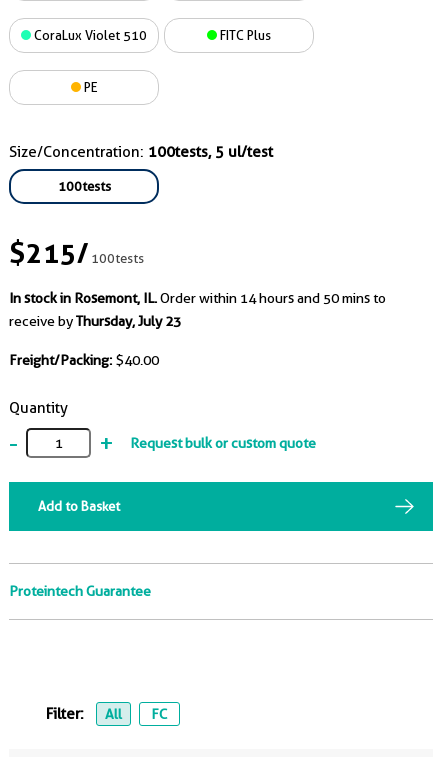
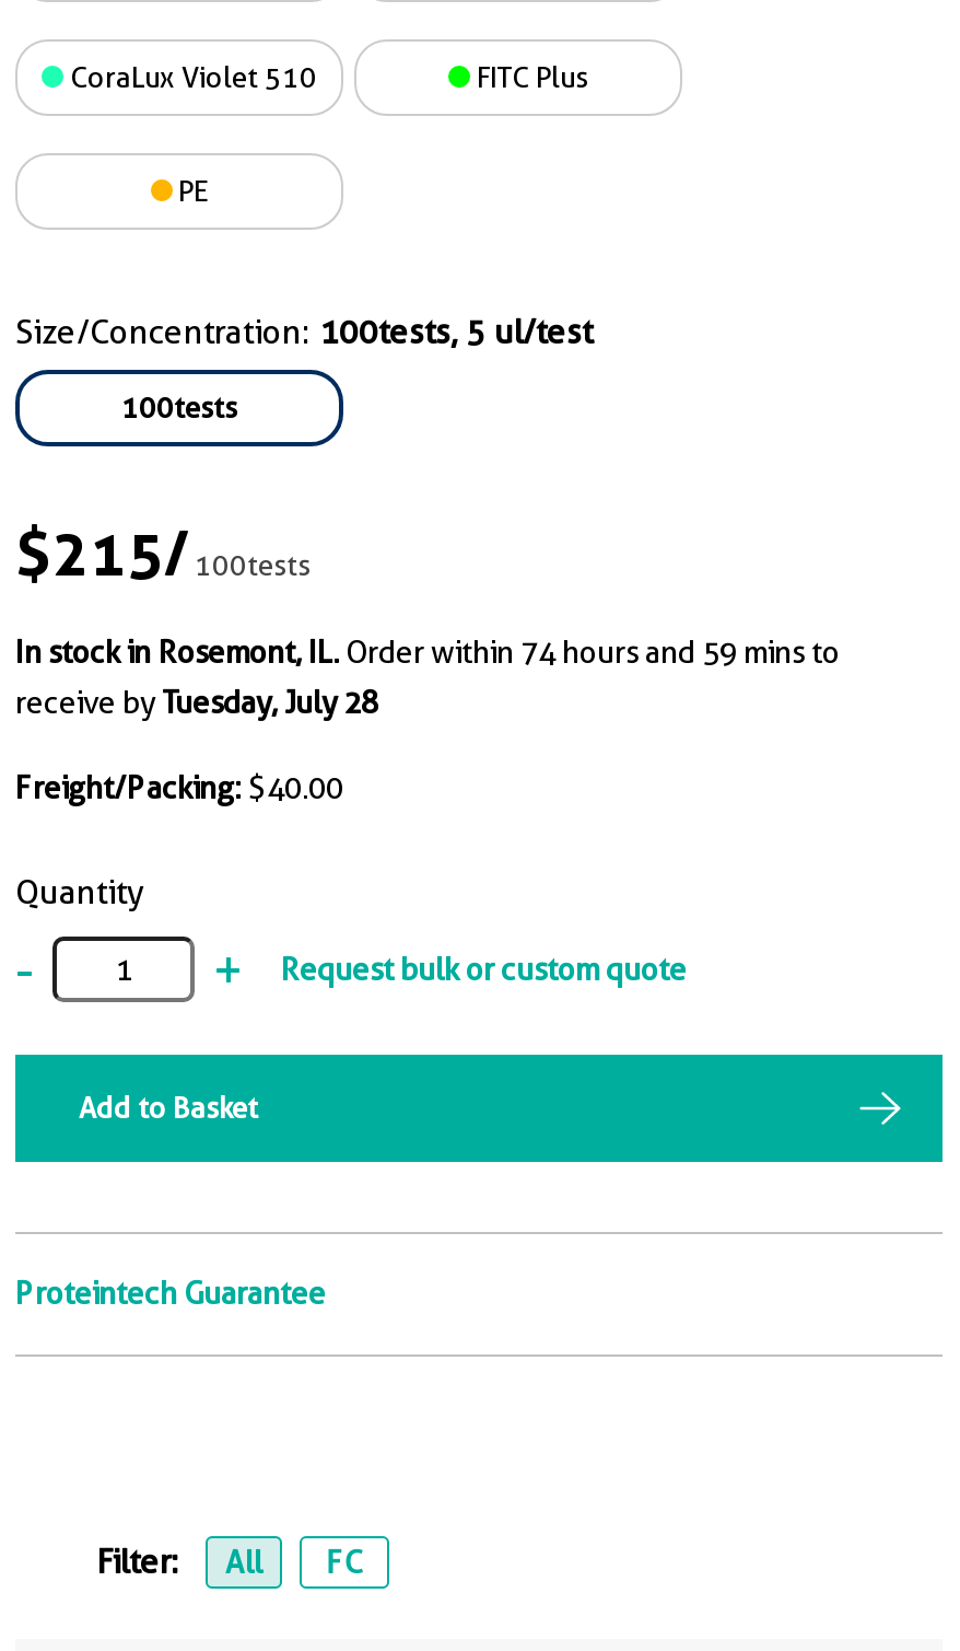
[9,290,386,306] In stock in Rosemont, IL. Order within 14 hours and 50 mins to -> [15,635,840,670] In stock in Rosemont, IL. Order within 74 hours and 59 mins to
[9,313,181,329] receive by Thursday, July 23 -> [15,685,378,720] receive by Tuesday, July 28

